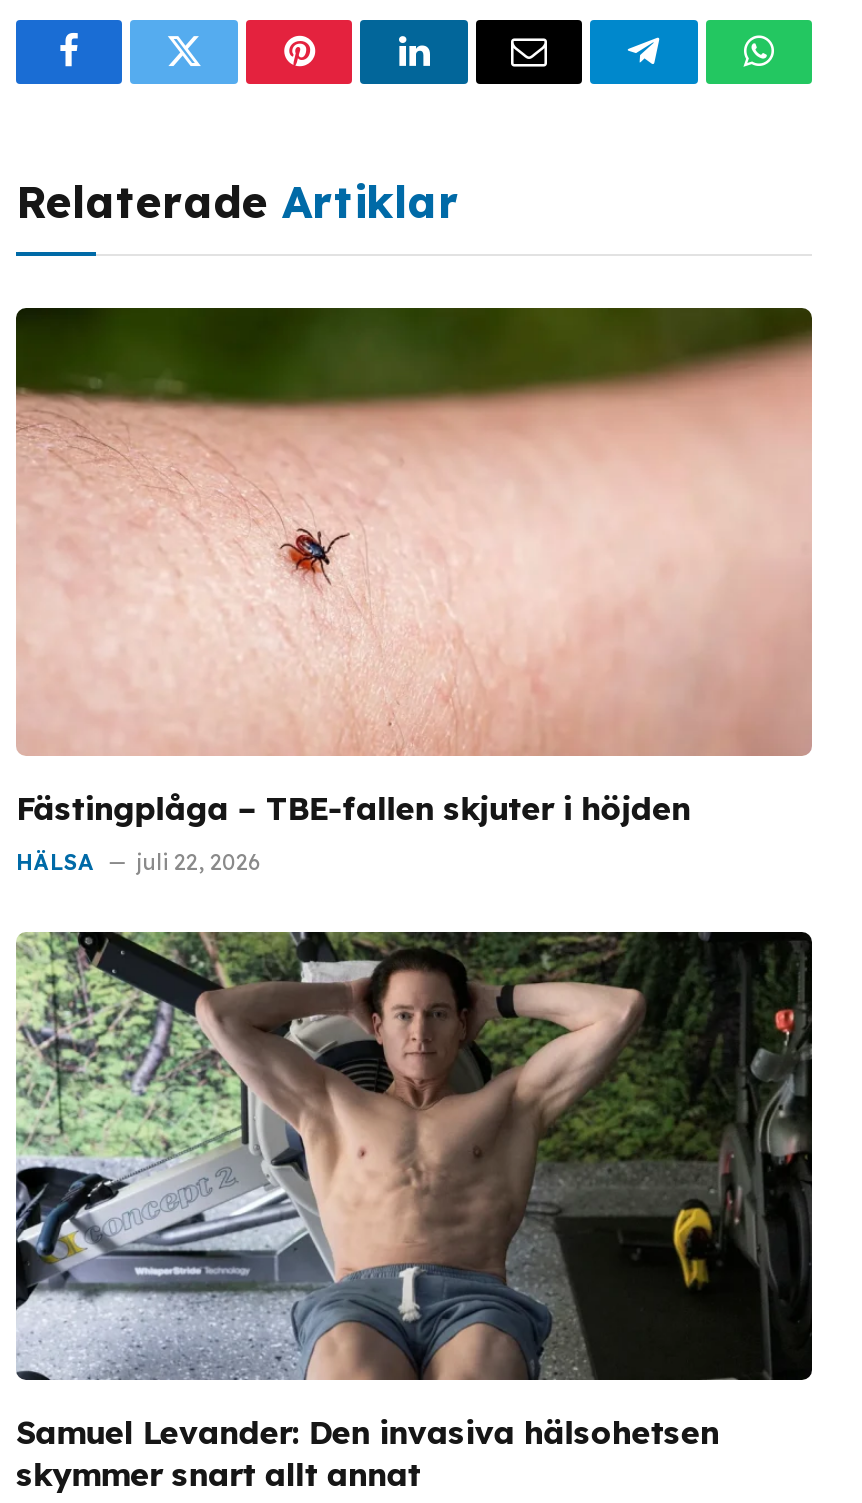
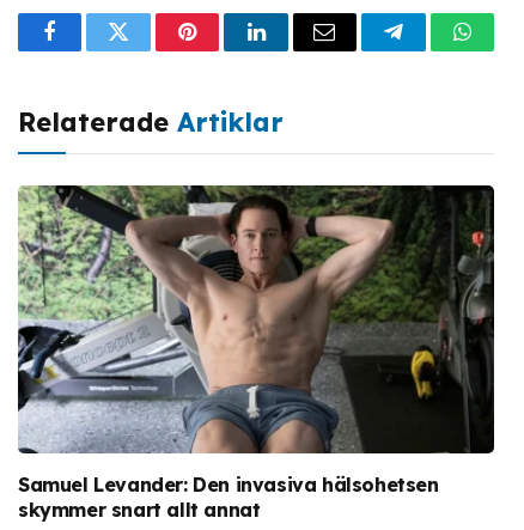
[14,306,814,876] [image] | Fästingplåga – TBE-fallen skjuter i höjden | HÄLSA | juli 22, 2026 -> none

